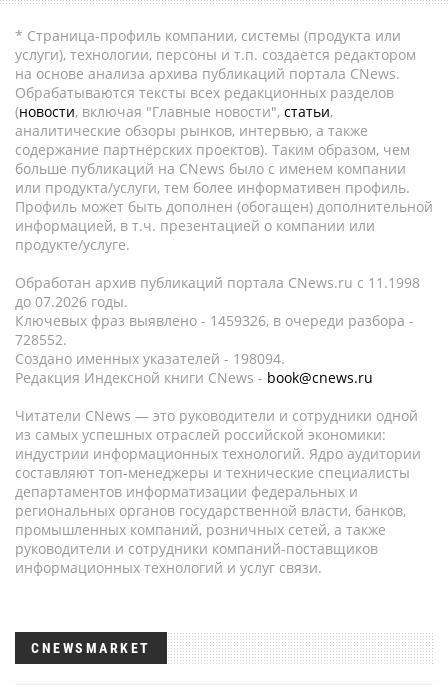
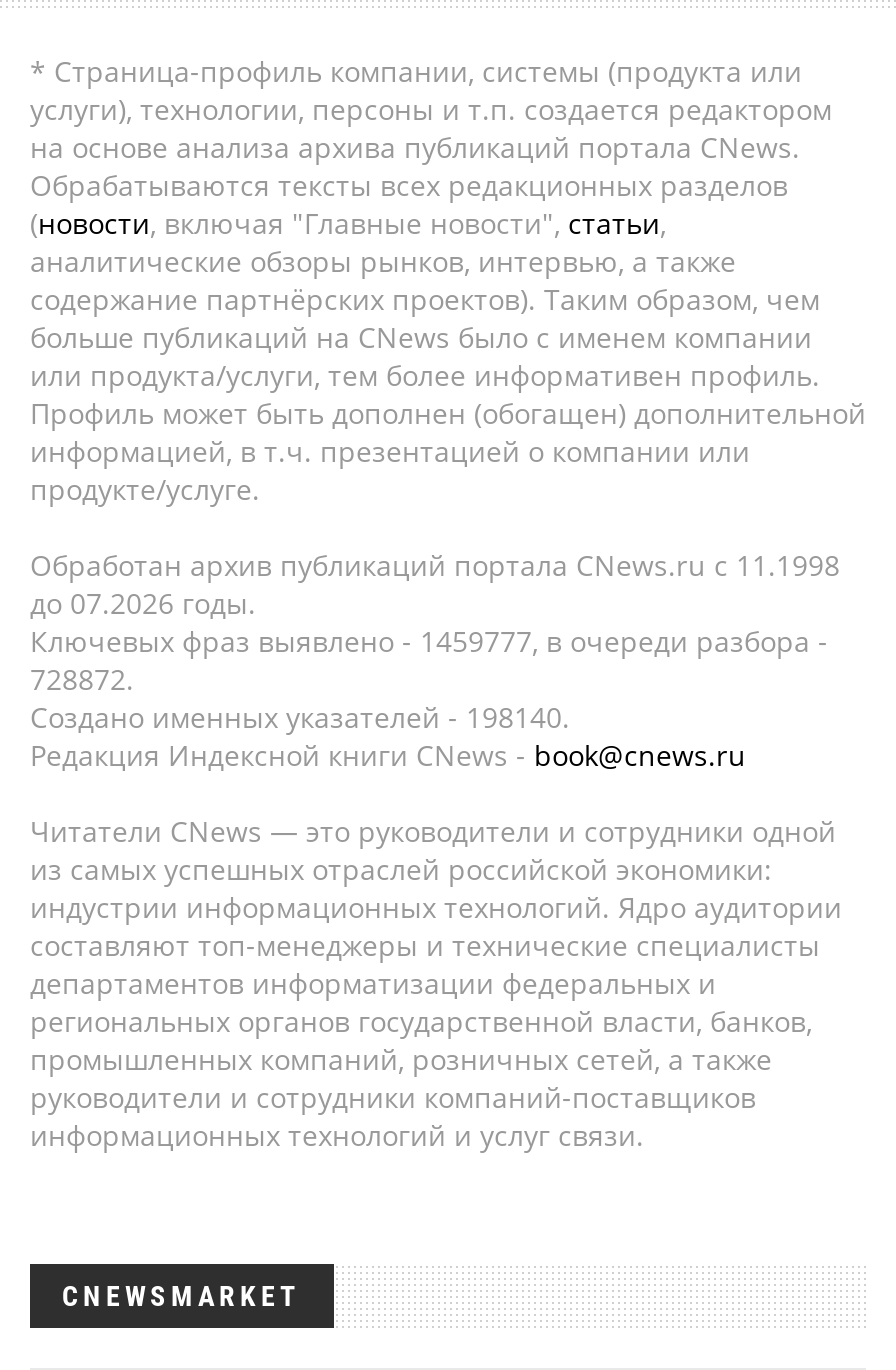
[15,311,414,330] Ключевых фраз выявлено - 1459326, в очереди разбора - -> [30,622,828,660] Ключевых фраз выявлено - 1459777, в очереди разбора -
[15,330,67,349] 728552. -> [30,660,134,698] 728872.
[15,349,285,368] Создано именных указателей - 198094. -> [30,698,570,736] Создано именных указателей - 198140.

